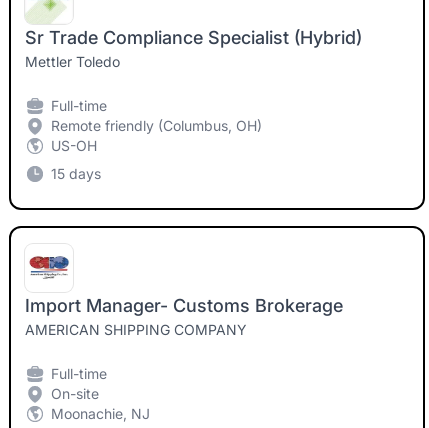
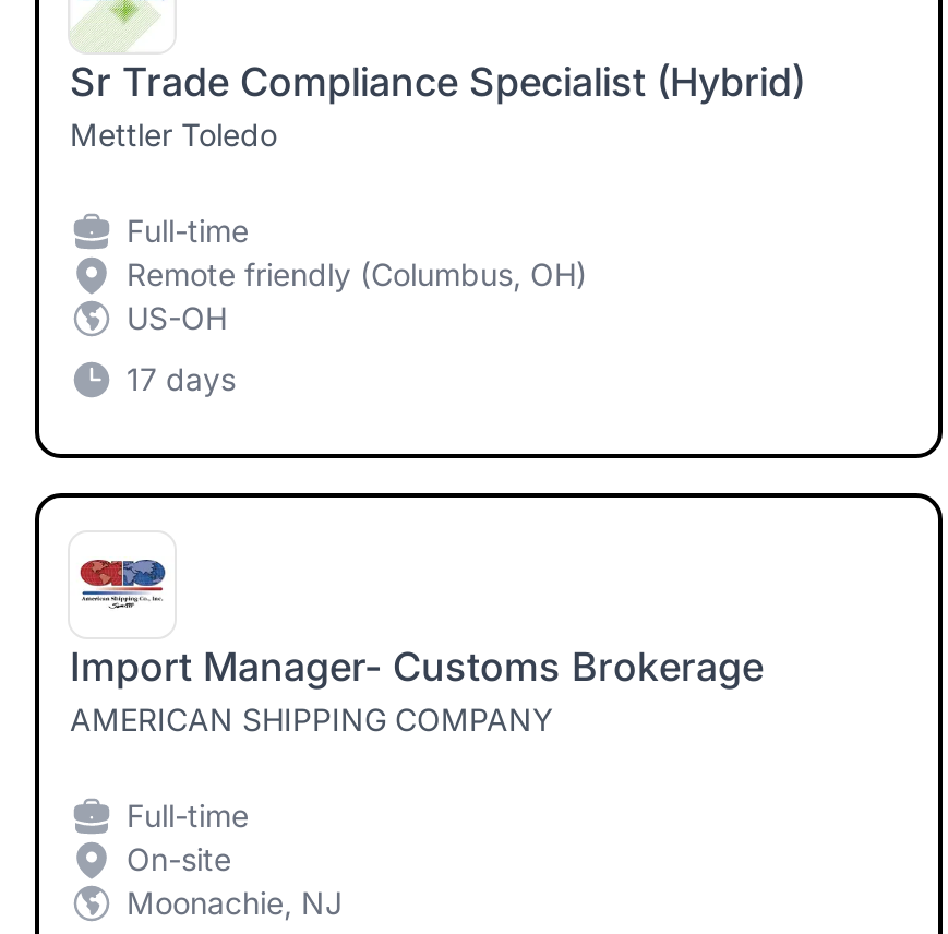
[51,165,101,182] 15 days -> [127,360,236,397] 17 days

